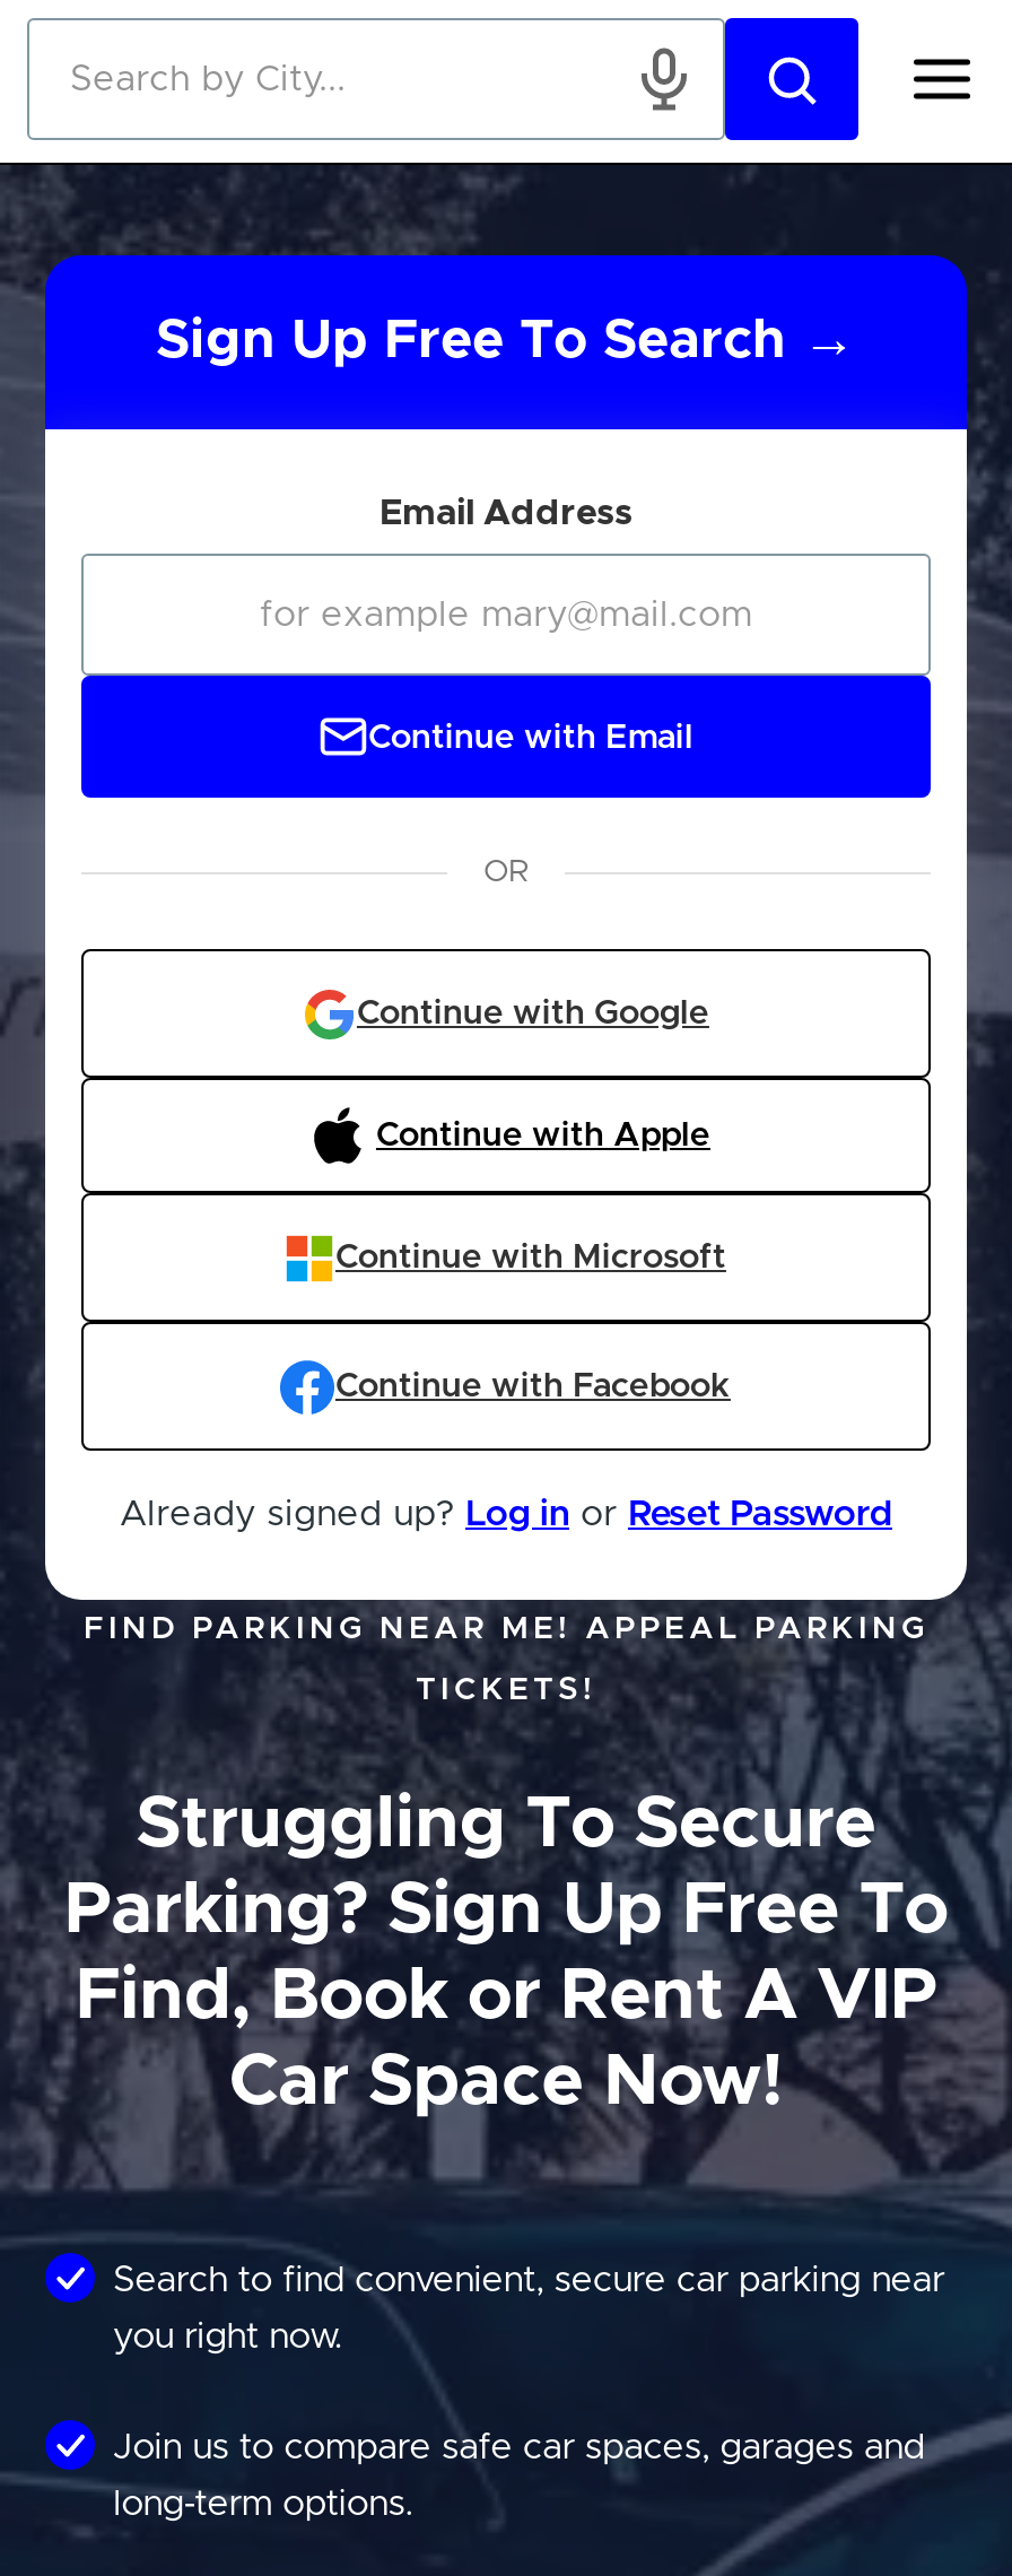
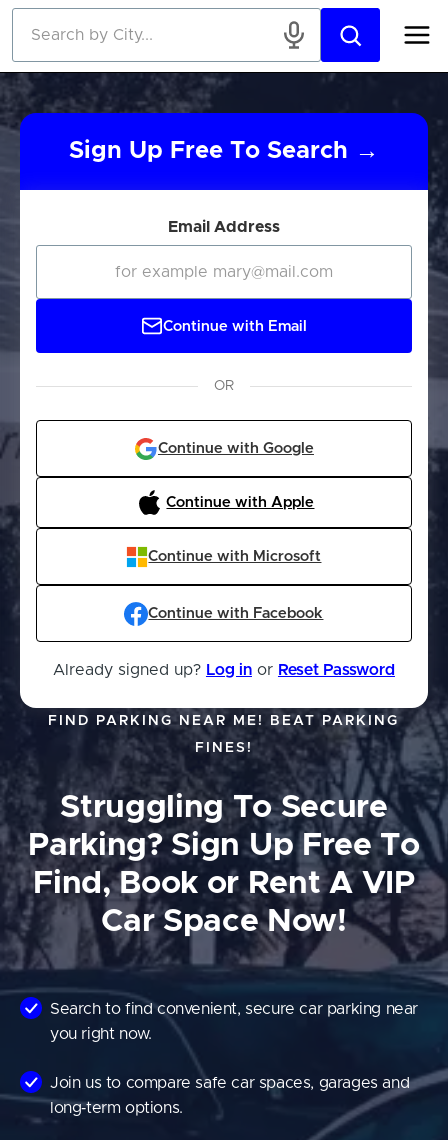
[84,1613,928,1645] FIND PARKING NEAR ME! APPEAL PARKING -> [48,714,399,728] FIND PARKING NEAR ME! BEAT PARKING
[416,1674,596,1706] TICKETS! -> [195,741,253,755] FINES!

